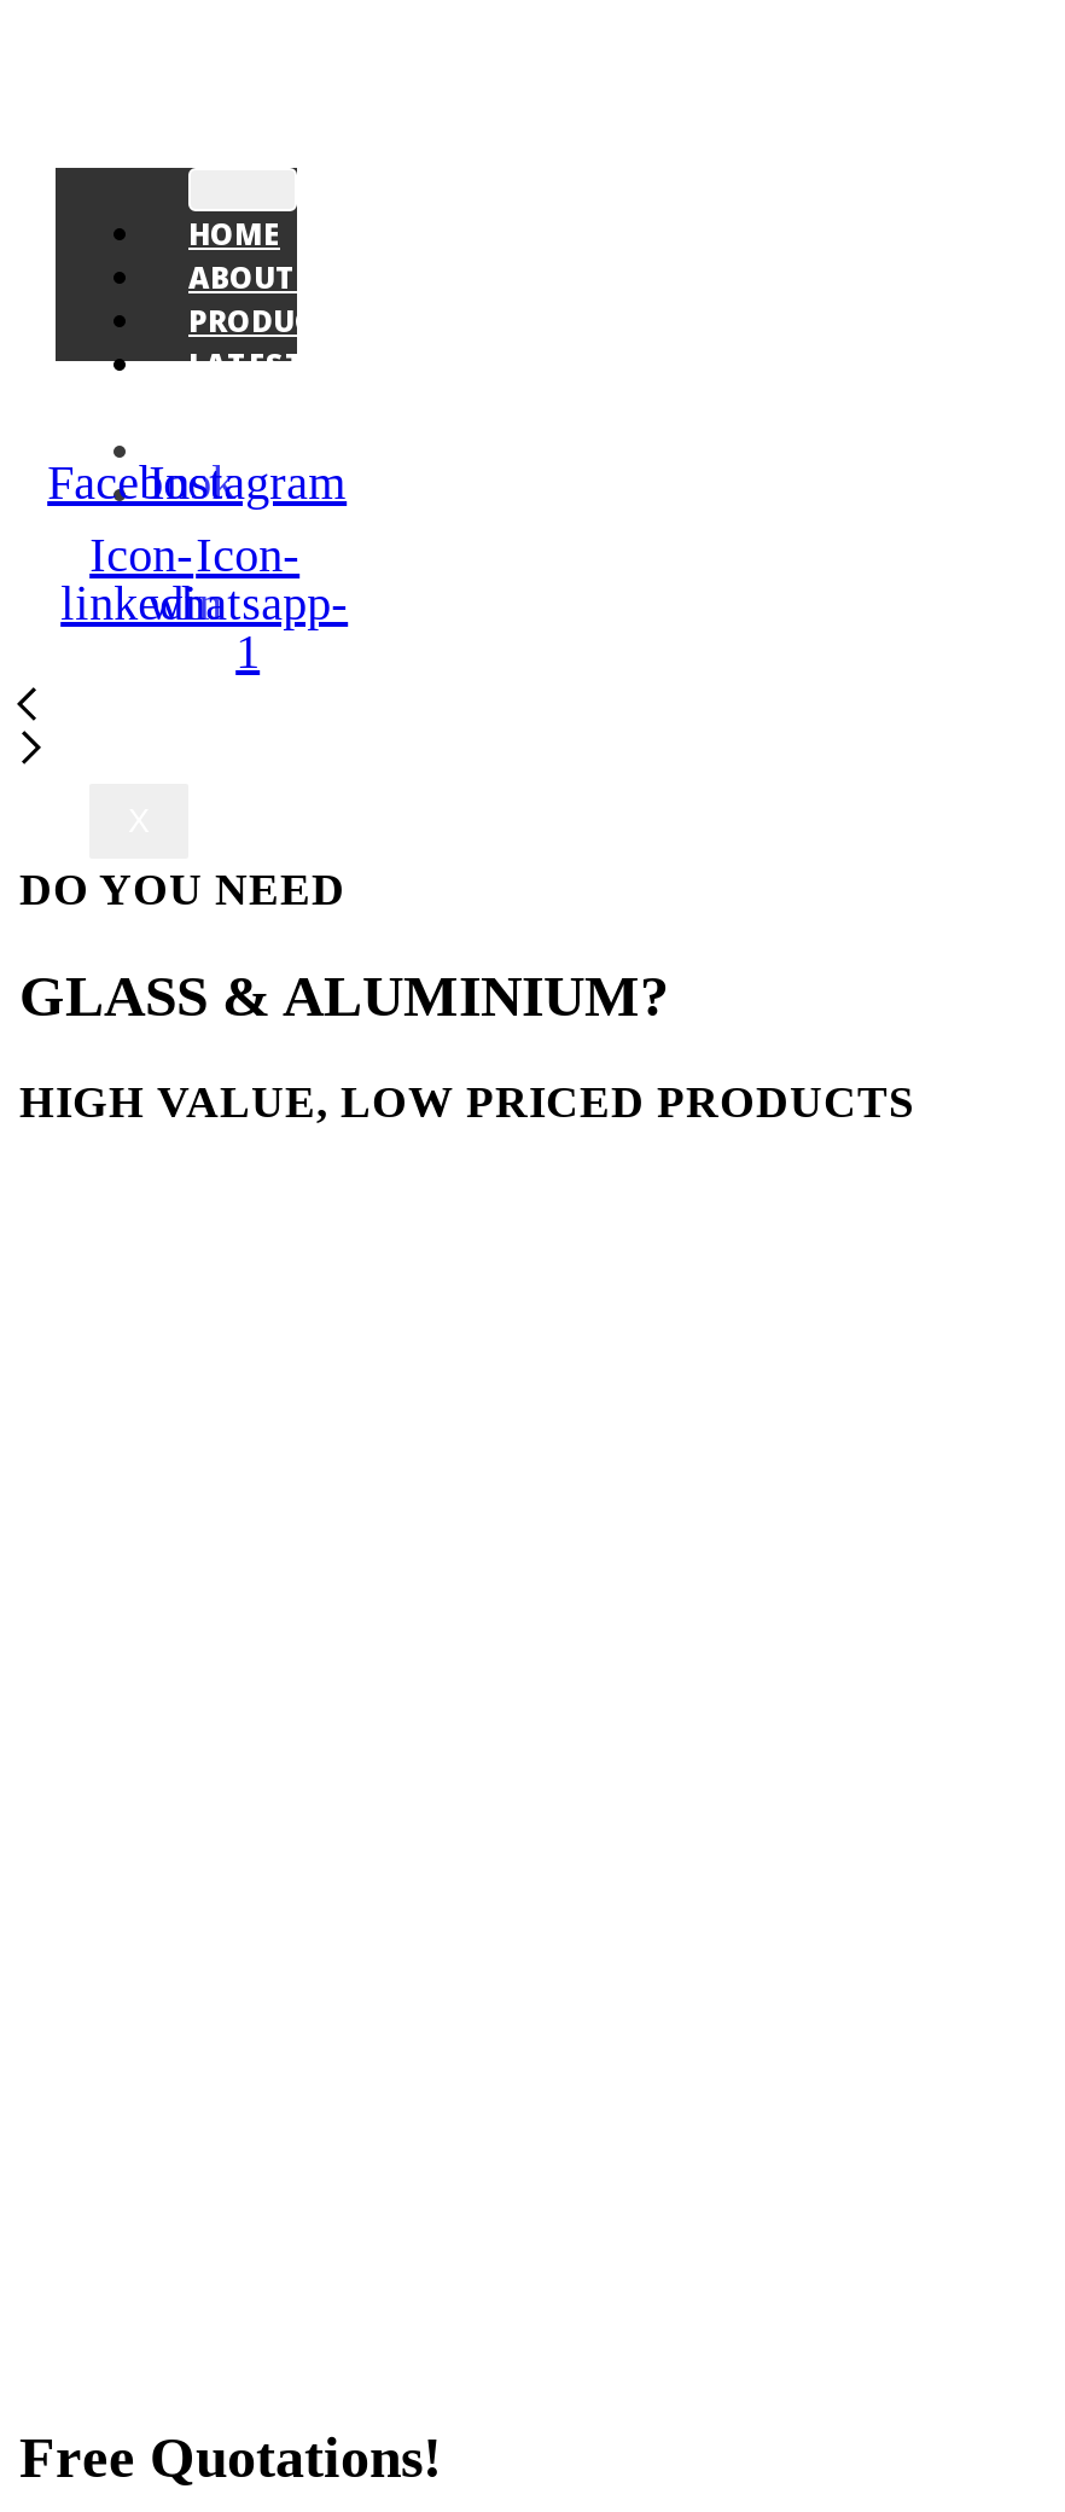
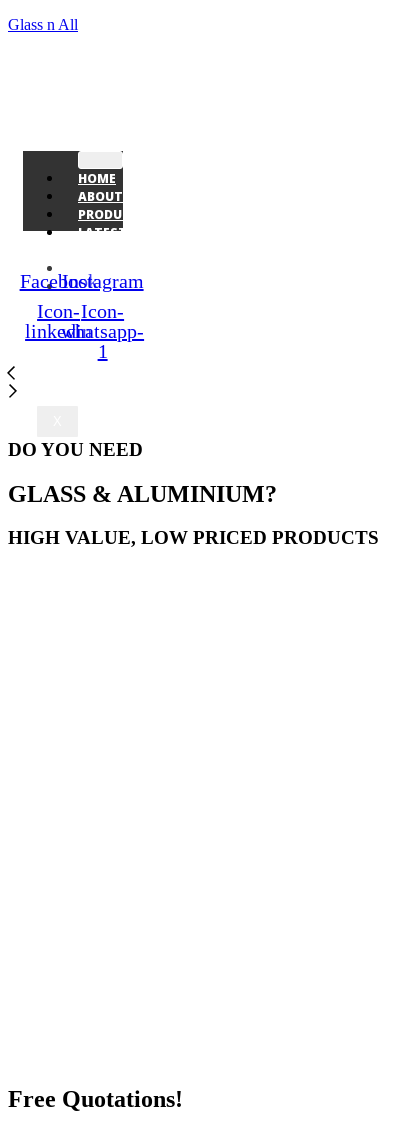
none -> [8,16,78,33] Glass n All

